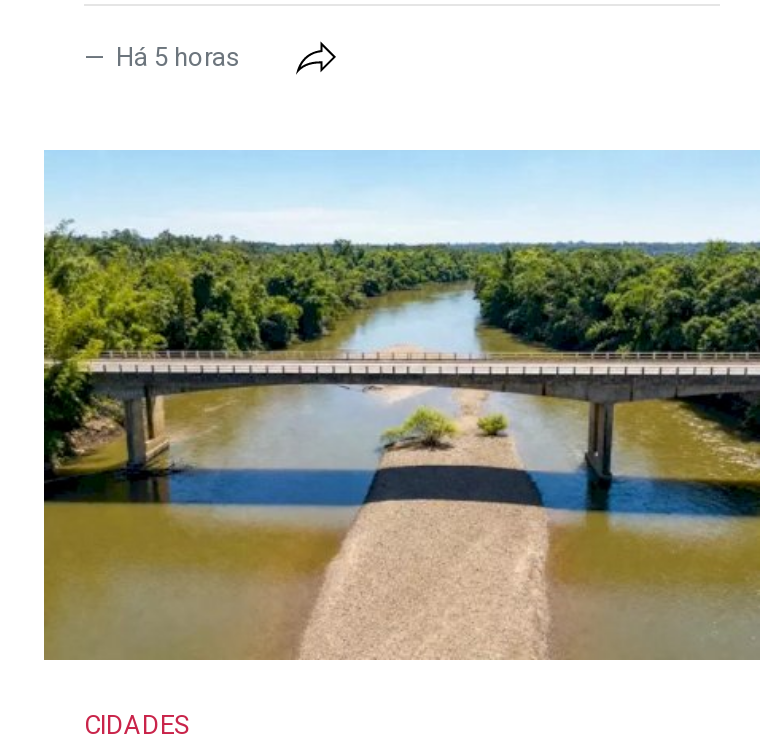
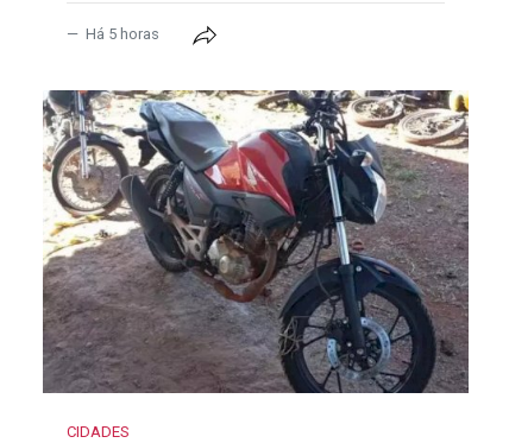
[42,150,762,662] [image] -> [42,89,470,394] [image]

